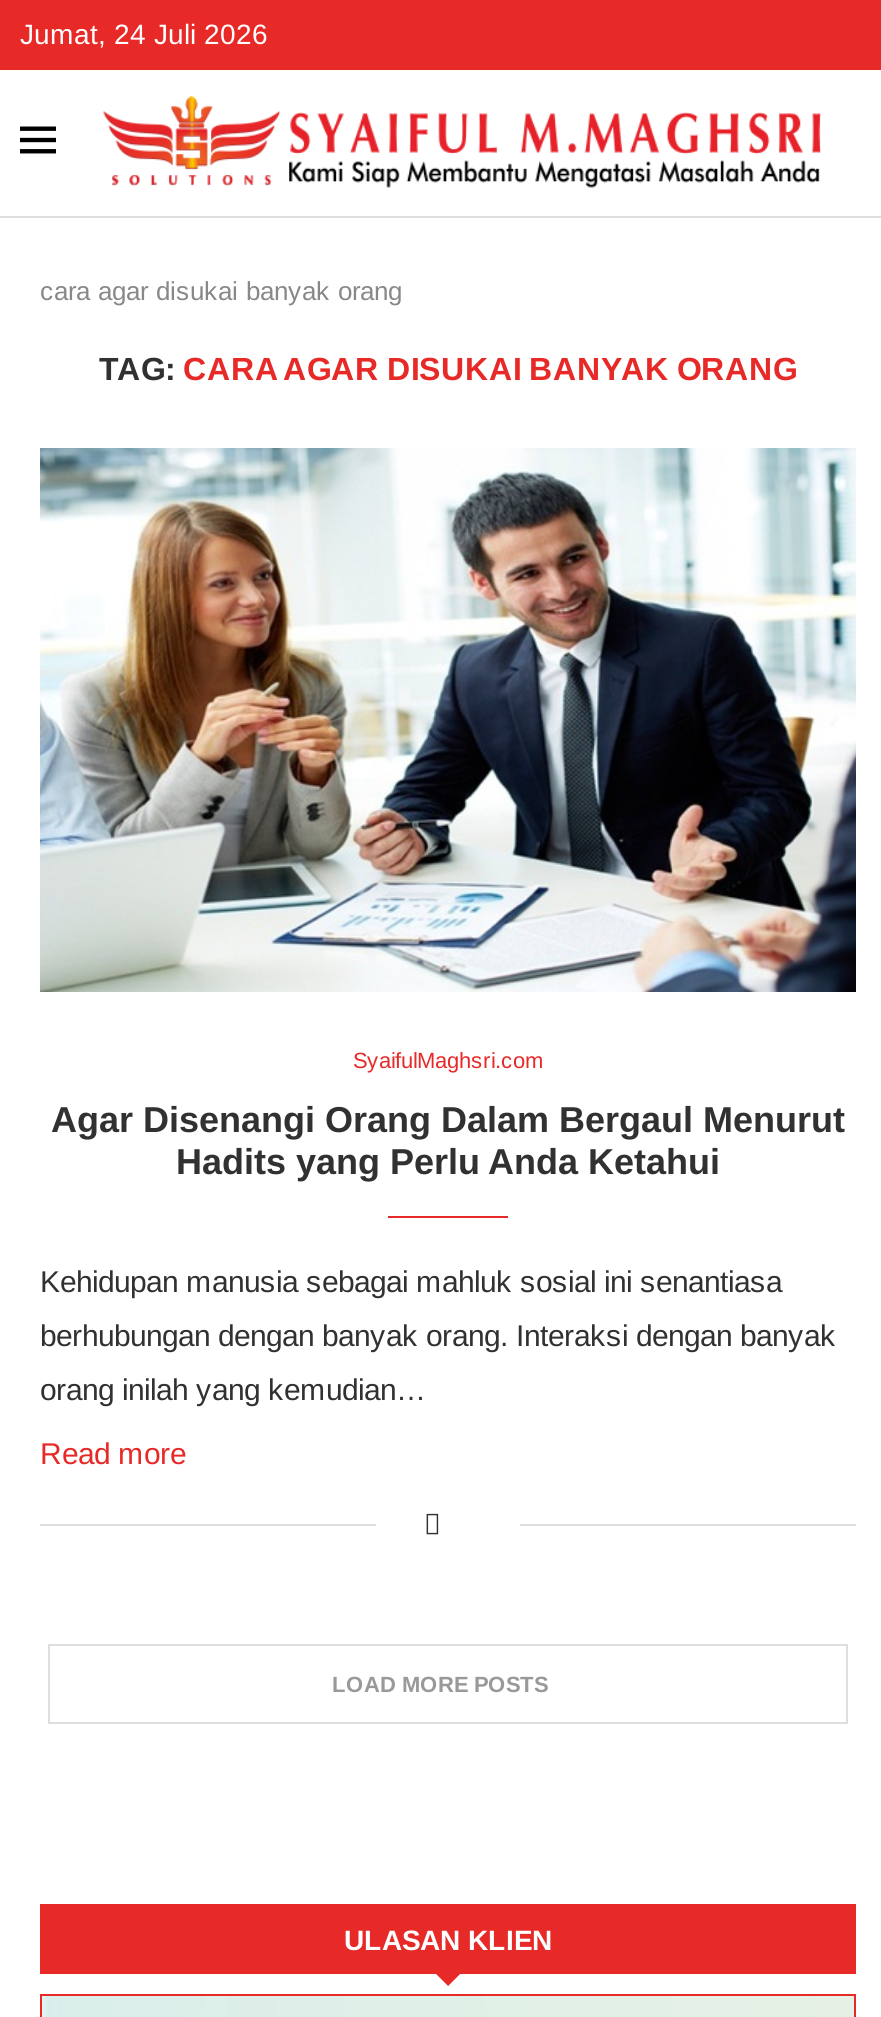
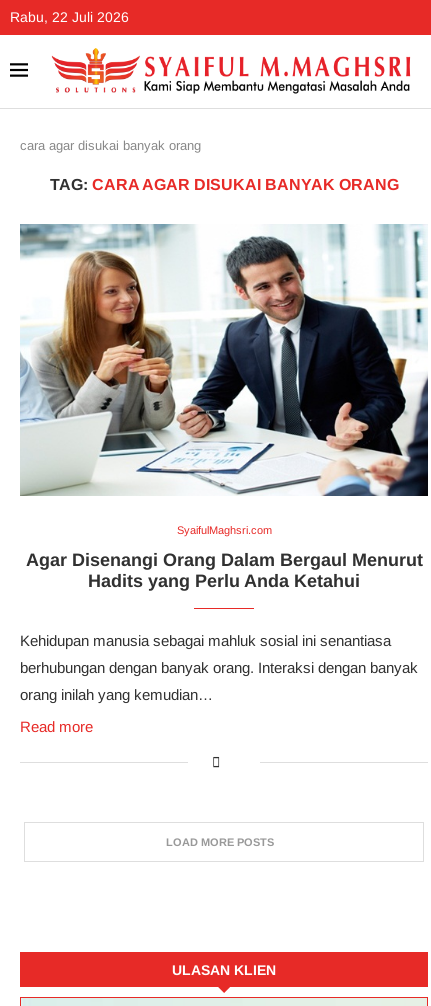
[20,18,268,50] Jumat, 24 Juli 2026 -> [10,9,129,25] Rabu, 22 Juli 2026

